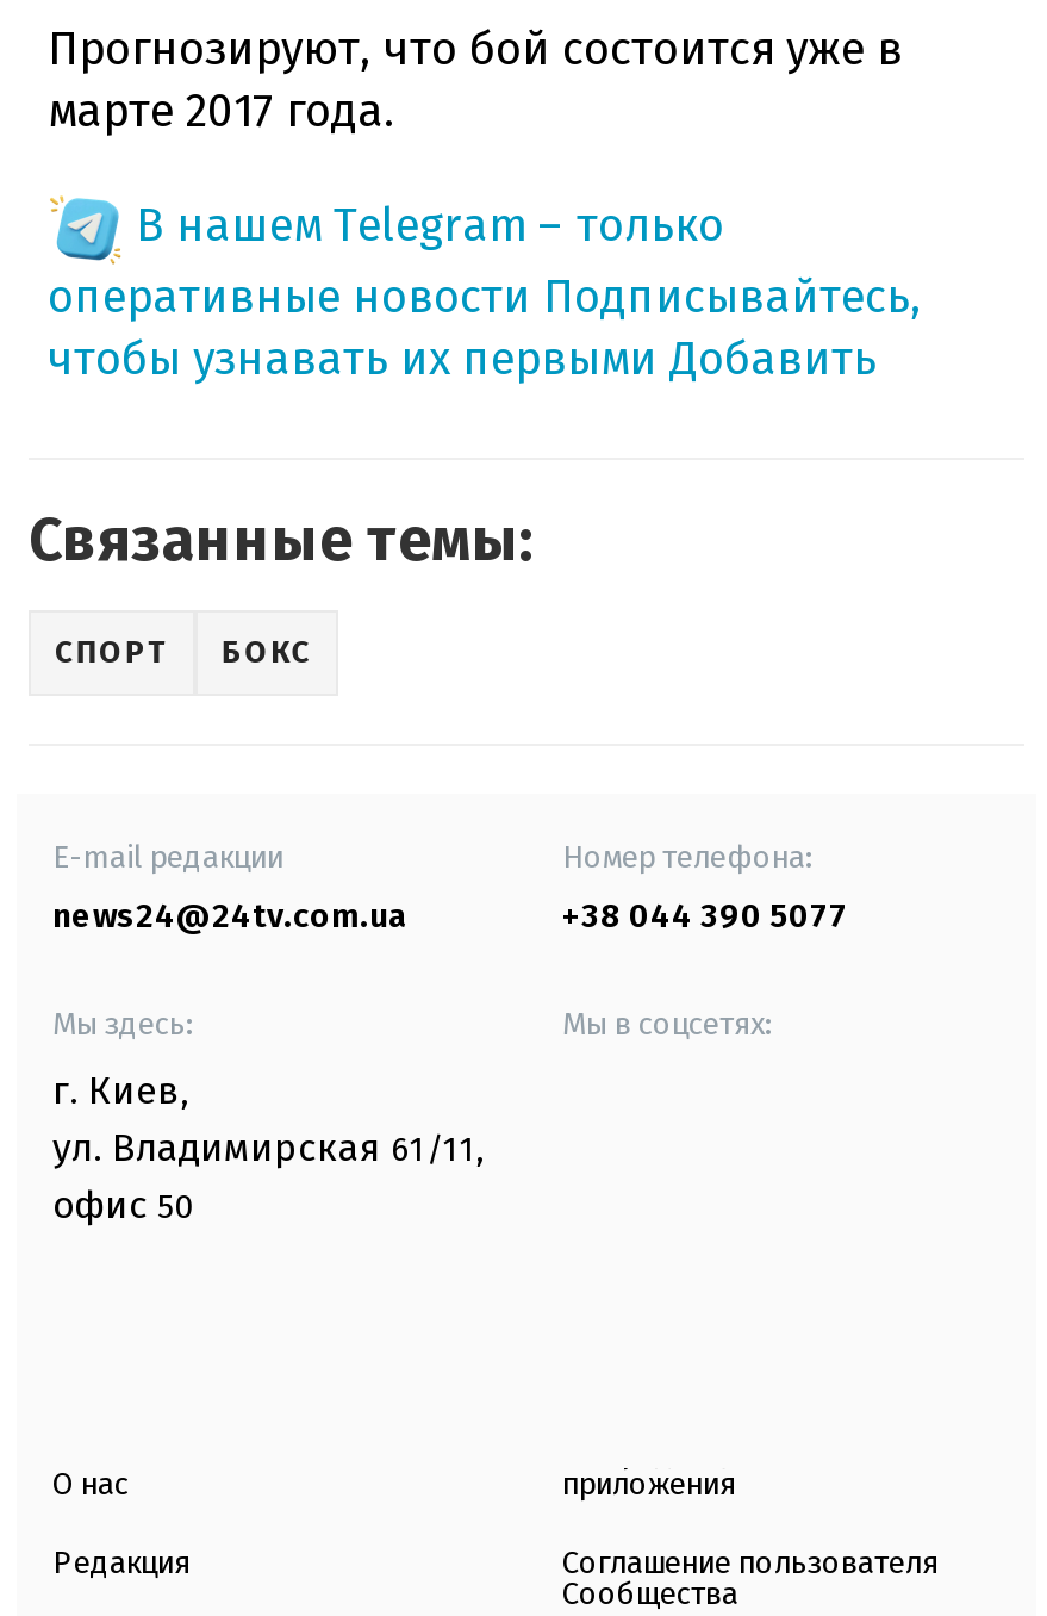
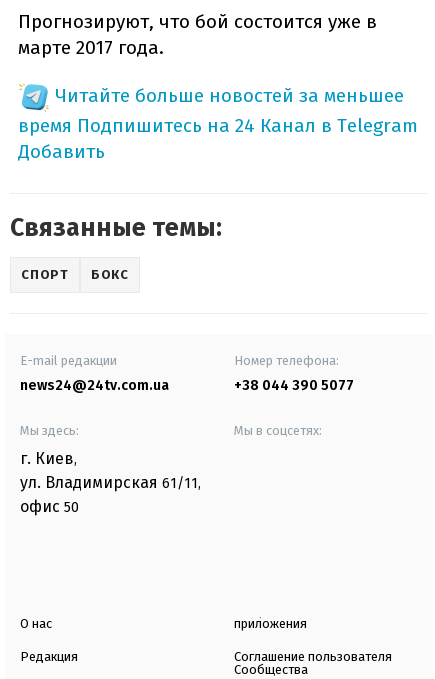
[48,197,922,385] В нашем Telegram – только | оперативные новости Подписывайтесь, | чтобы узнавать их первыми Добавить -> [18,84,418,163] Читайте больше новостей за меньшее | время Подпишитесь на 24 Канал в Telegram | Добавить

